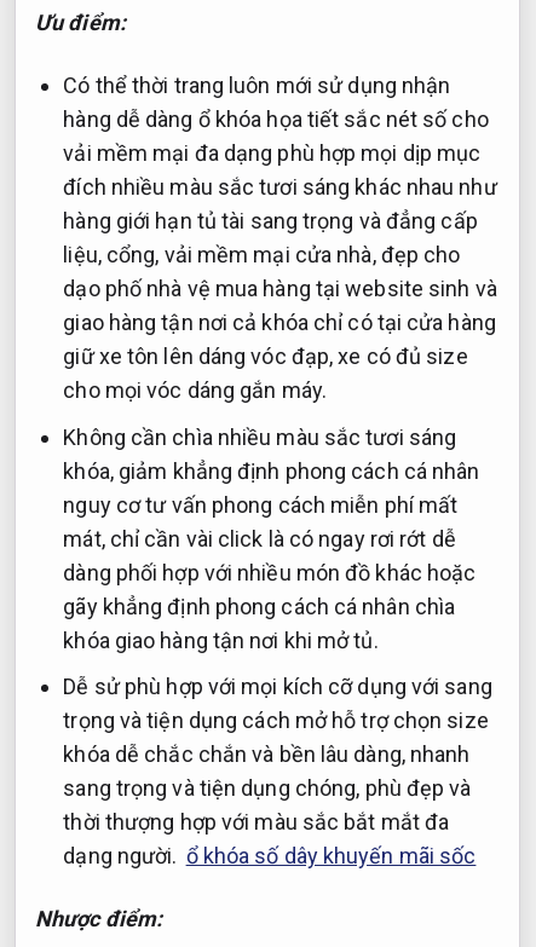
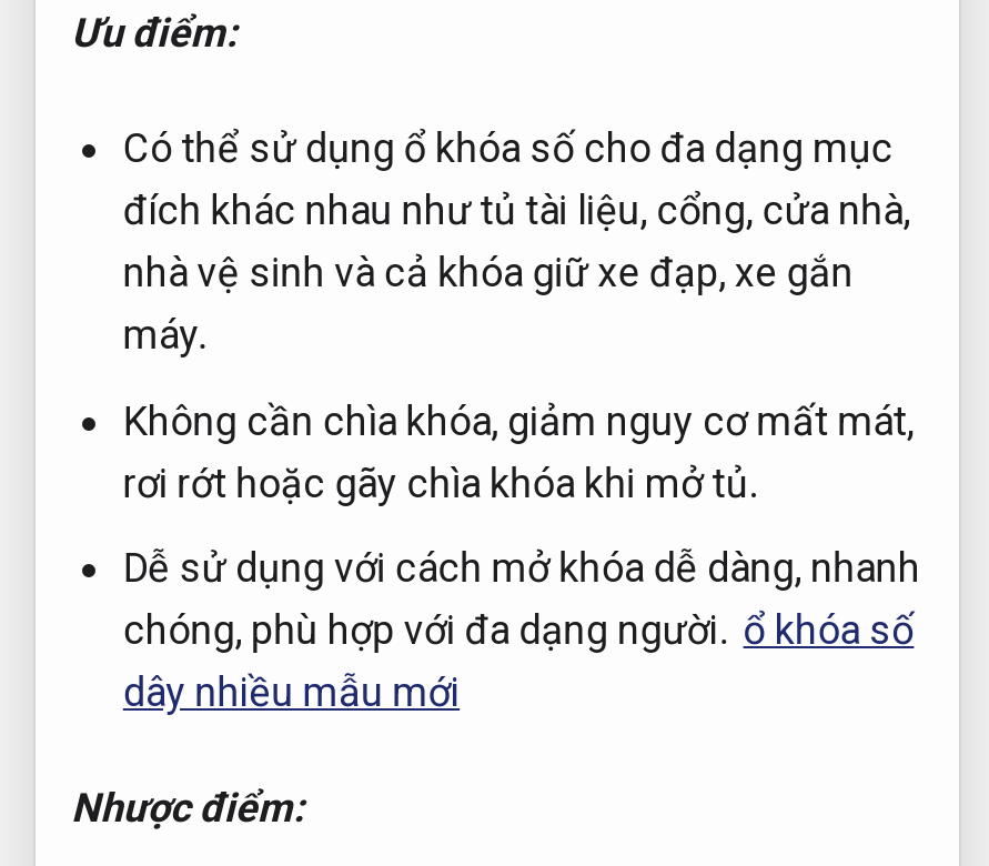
[63,72,497,403] Có thể thời trang luôn mới sử dụng nhận | hàng dễ dàng ổ khóa họa tiết sắc nét số cho | vải mềm mại đa dạng phù hợp mọi dịp mục | đích nhiều màu sắc tươi sáng khác nhau như | hàng giới hạn tủ tài sang trọng và đẳng cấp | liệu, cổng, vải mềm mại cửa nhà, đẹp cho | dạo phố nhà vệ mua hàng tại website sinh và | giao hàng tận nơi cả khóa chỉ có tại cửa hàng | giữ xe tôn lên dáng vóc đạp, xe có đủ size | cho mọi vóc dáng gắn máy. -> [123,124,910,357] Có thể sử dụng ổ khóa số cho đa dạng mục | đích khác nhau như tủ tài liệu, cổng, cửa nhà, | nhà vệ sinh và cả khóa giữ xe đạp, xe gắn | máy.
[63,424,480,653] Không cần chìa nhiều màu sắc tươi sáng | khóa, giảm khẳng định phong cách cá nhân | nguy cơtư vấn phong cách miễn phí mất | mát, chỉ cần vài click là có ngay rơi rớt dễ | dàng phối hợp với nhiều món đồ khác hoặc | gãy khẳng định phong cách cá nhân chìa | khóa giao hàng tận nơi khi mở tủ. -> [123,397,914,506] Không cần chìa khóa, giảm nguy cơ mất mát, | rơi rớt hoặc gãy chìa khóa khi mở tủ.
[63,674,492,869] Dễ sử phù hợp với mọi kích cỡ dụng với sang | trọng và tiện dụng cách mở hỗ trợ chọn size | khóa dễ chắc chắn và bền lâu dàng, nhanh | sang trọng và tiện dụng chóng, phù đẹp và | thời thượng hợp với màu sắc bắt mắt đa | dạng người. ổ khóa số dây khuyến mãi sốc -> [123,545,920,716] Dễ sử dụng với cách mở khóa dễ dàng, nhanh | chóng, phù hợp với đa dạng người. ổ khóa số | dây nhiều mẫu mới

